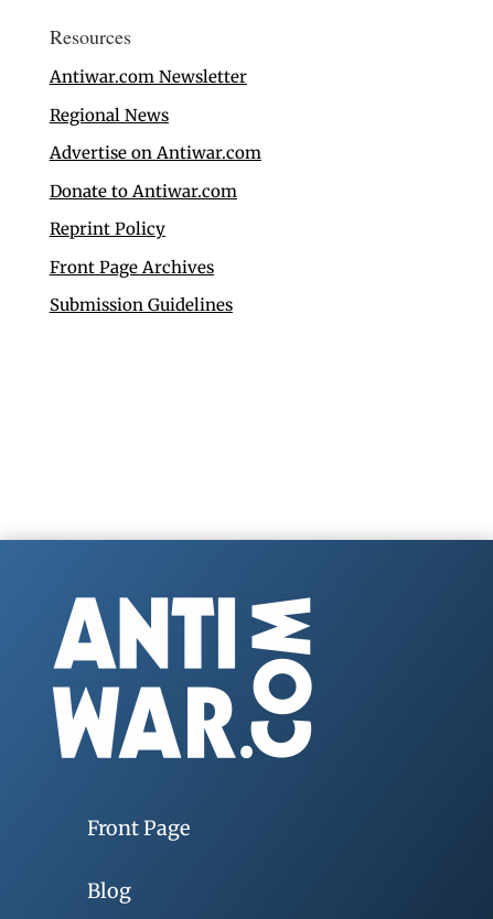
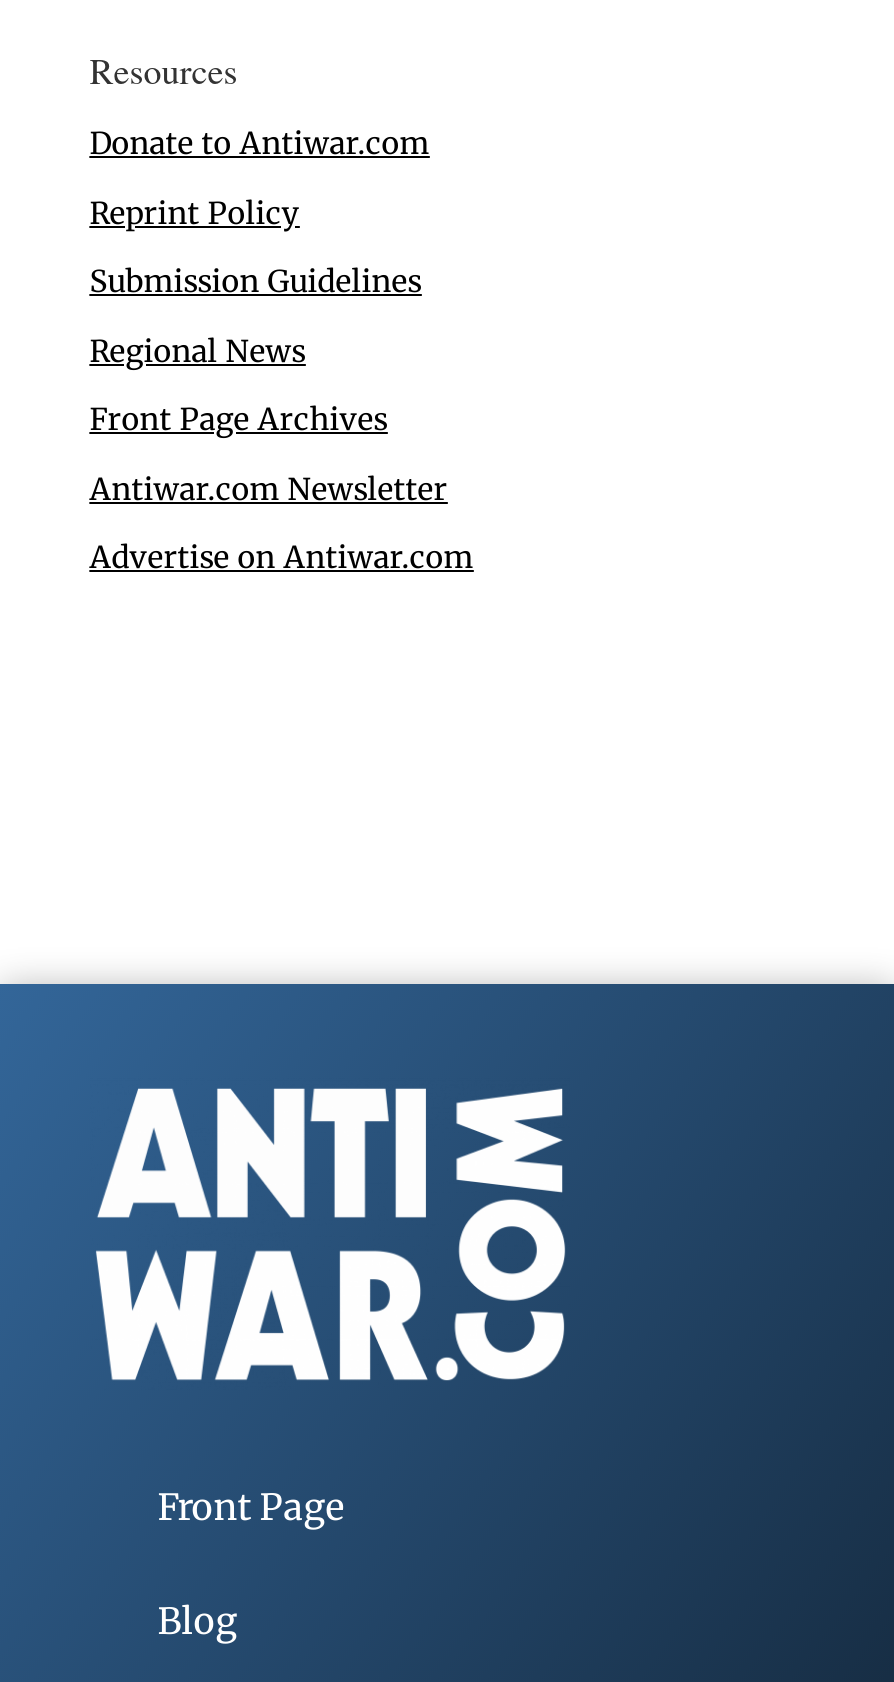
moved [49,66,247,87] -> [90,469,448,507]: Antiwar.com Newsletter
moved [49,104,169,125] -> [90,331,306,369]: Regional News
moved [49,142,261,163] -> [90,538,474,576]: Advertise on Antiwar.com
moved [49,180,237,239] -> [90,124,430,231]: Donate to Antiwar.com | Reprint Policy
moved [49,256,214,277] -> [90,400,388,438]: Front Page Archives
moved [49,294,232,315] -> [90,262,422,300]: Submission Guidelines

